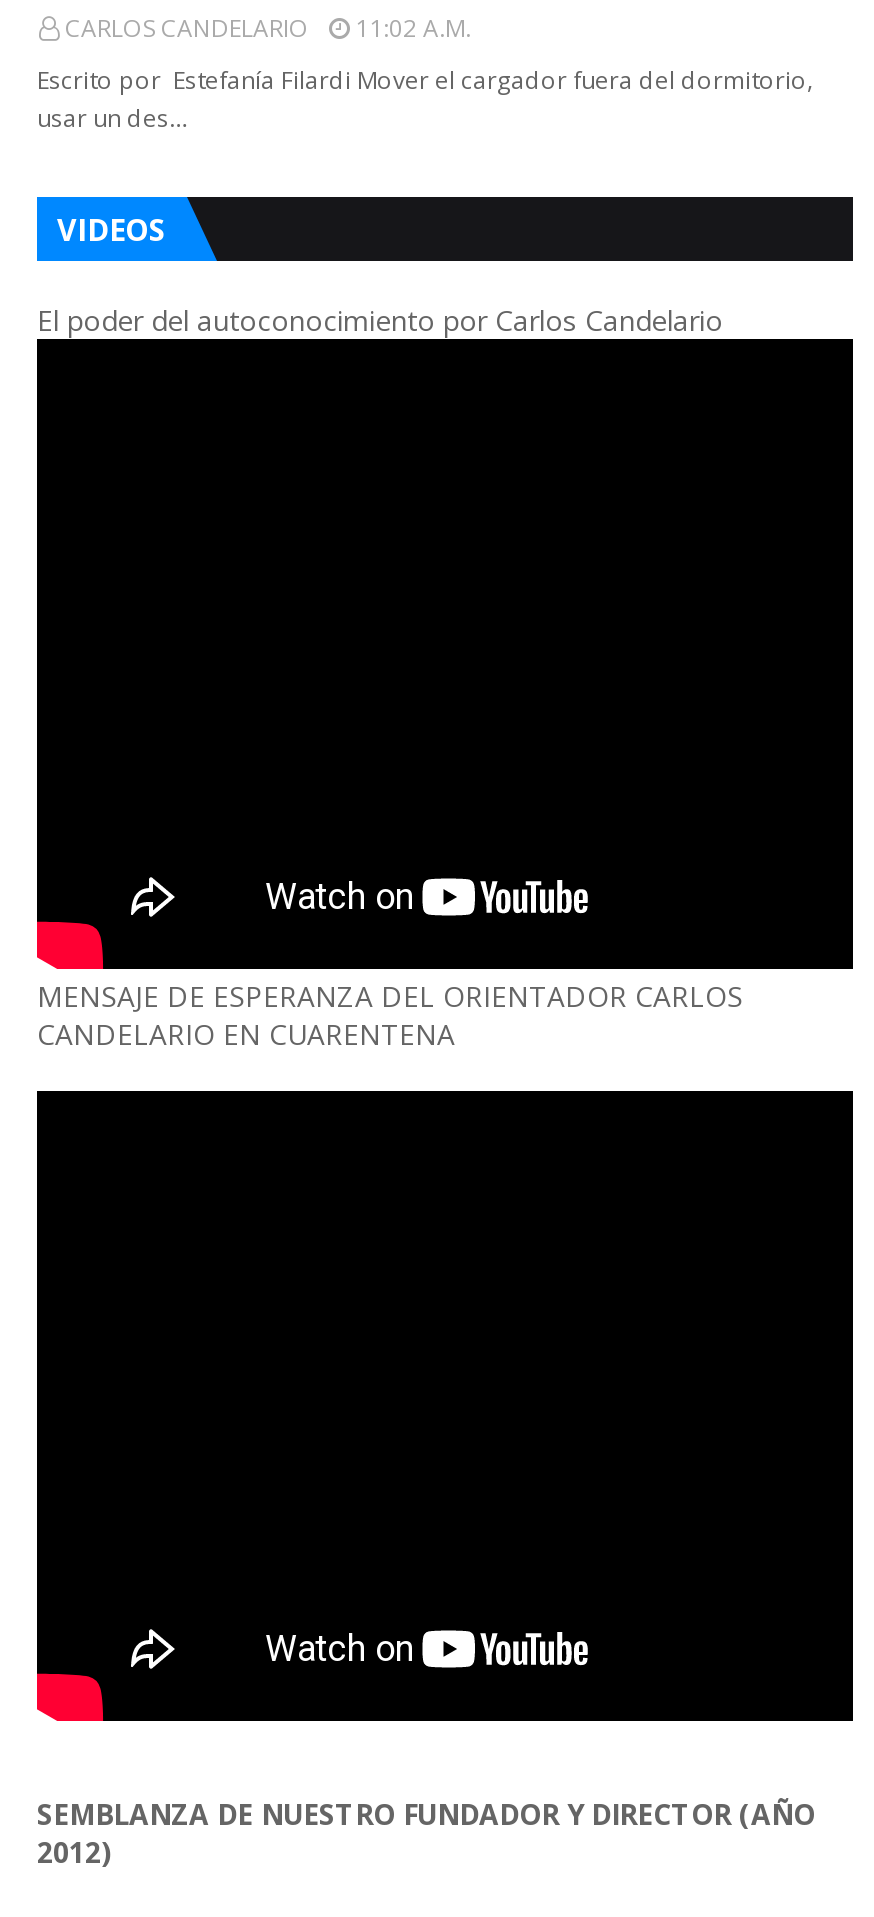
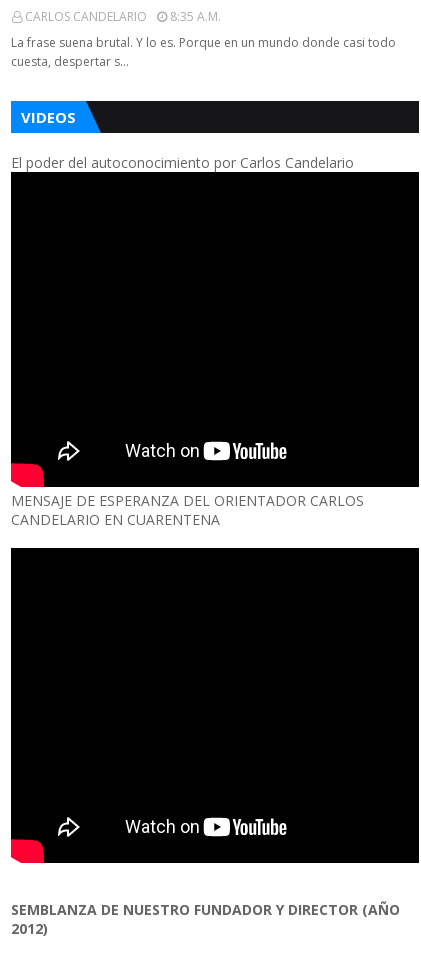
[65,12,471,46] CARLOS CANDELARIO 11:02 A.m. -> [25,8,221,25] CARLOS CANDELARIO 8:35 A.m.
[37,64,813,136] Escrito por Estefanía Filardi Mover el cargador fuera del dormitorio, | usar un des… -> [11,34,396,70] La frase suena brutal. Y lo es. Porque en un mundo donde casi todo | cuesta, despertar s…

